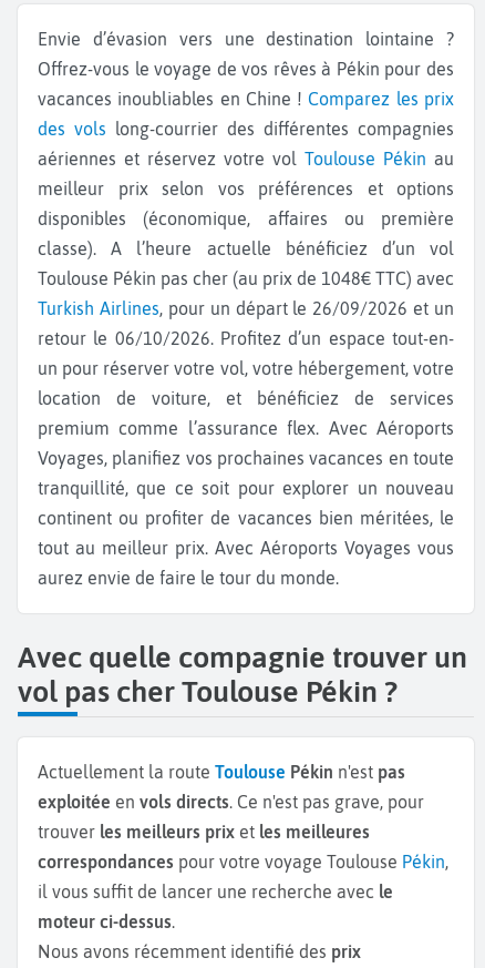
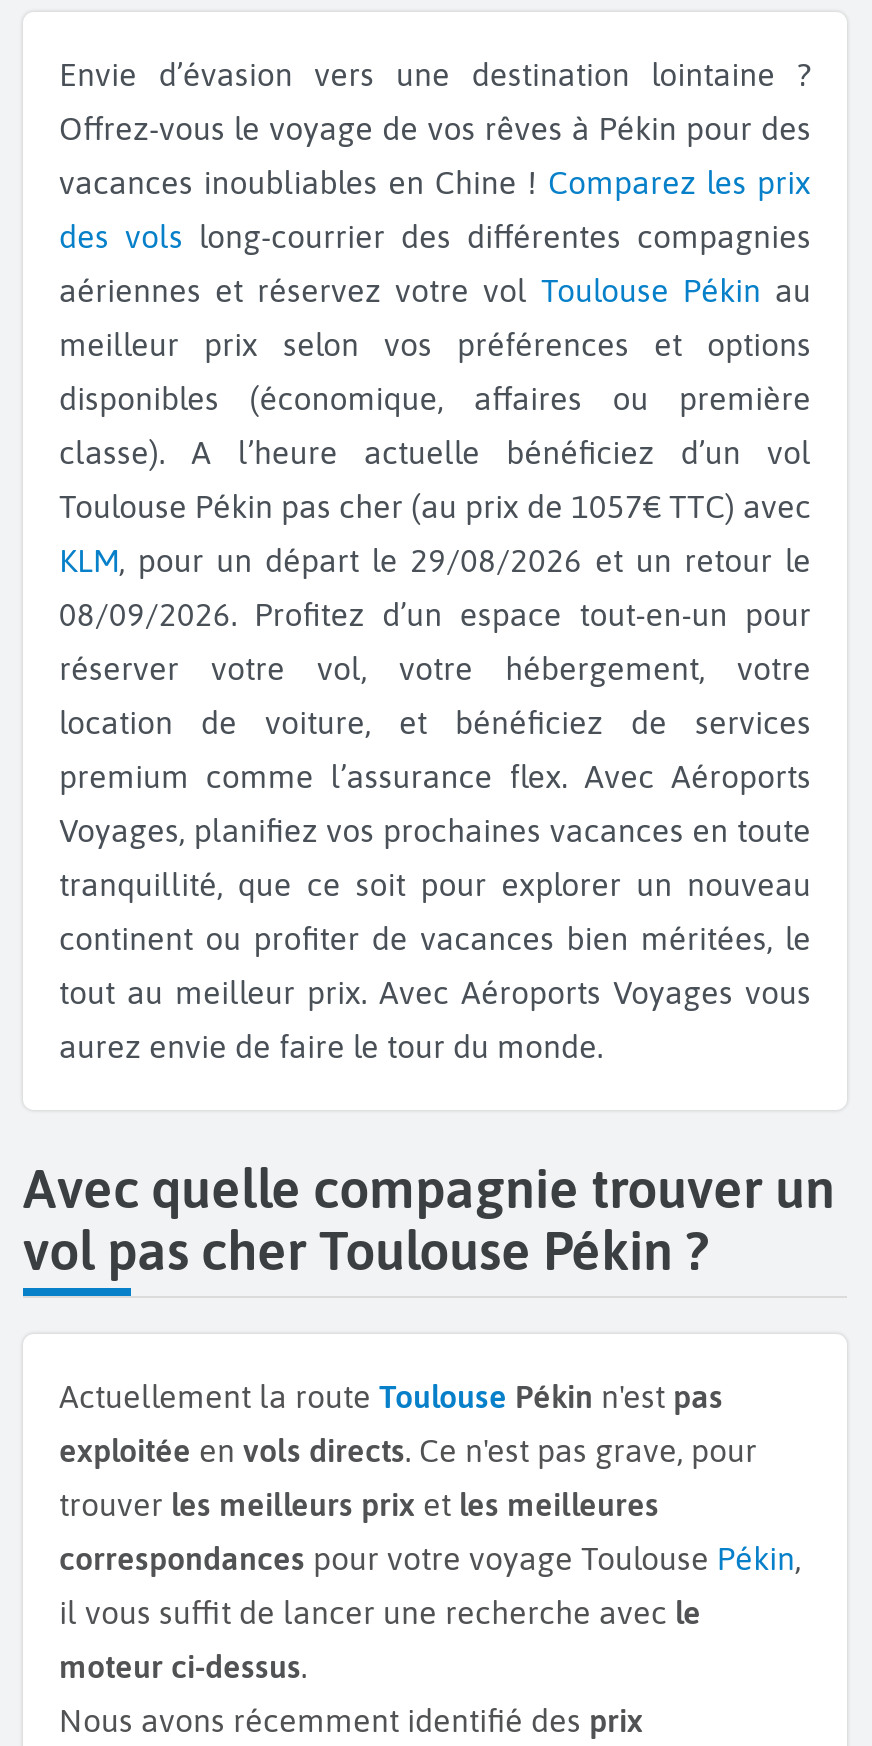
[38,269,454,289] Toulouse Pékin pas cher (au prix de 1048€ TTC) avec -> [59,488,811,524] Toulouse Pékin pas cher (au prix de 1057€ TTC) avec
[38,298,454,318] Turkish Airlines, pour un départ le 26/09/2026 et un -> [59,542,811,578] KLM, pour un départ le 29/08/2026 et un retour le
[38,328,454,348] retour le 06/10/2026. Profitez d’un espace tout-en- -> [59,596,811,632] 08/09/2026. Profitez d’un espace tout-en-un pour
[38,358,454,378] un pour réserver votre vol, votre hébergement, votre -> [59,650,811,686] réserver votre vol, votre hébergement, votre

